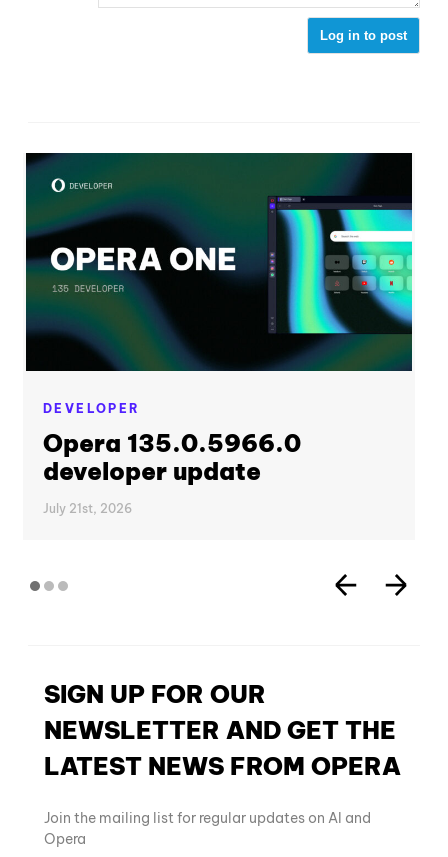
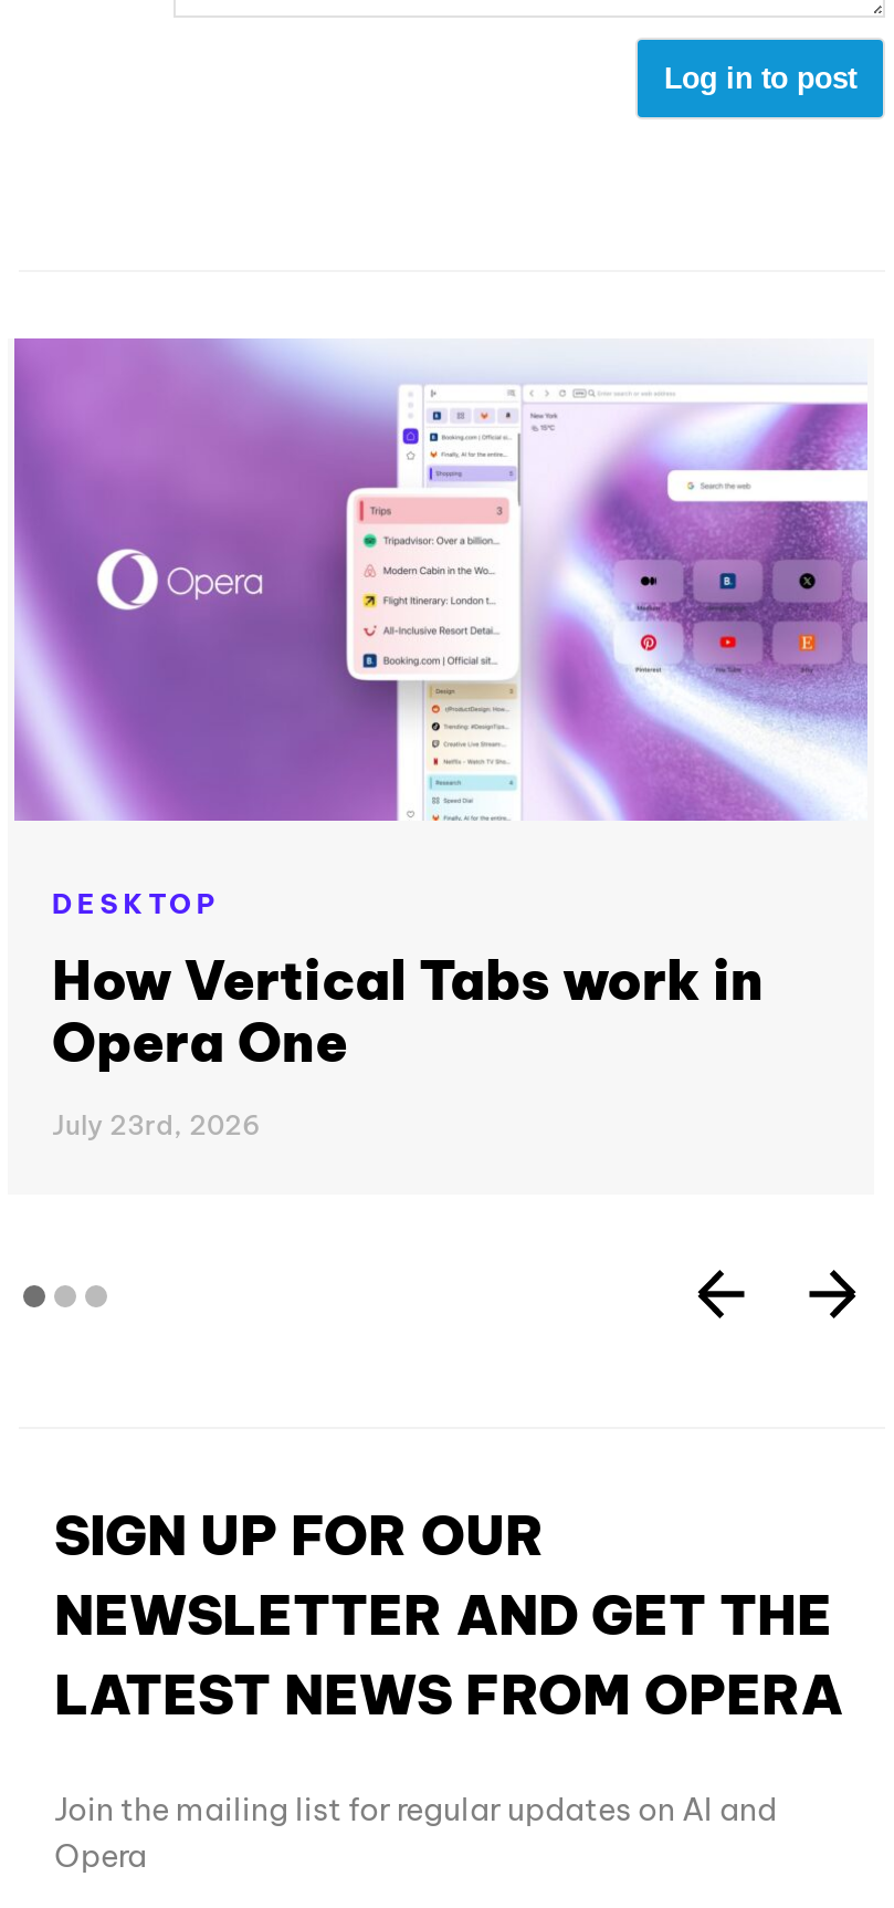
[25,152,413,486] [image] | DEVELOPER | Opera 135.0.5966.0 | developer update -> [12,336,870,1075] [image] | DESKTOP | How Vertical Tabs work in | Opera One
[43,501,132,516] July 21st, 2026 -> [52,1107,260,1141] July 23rd, 2026

